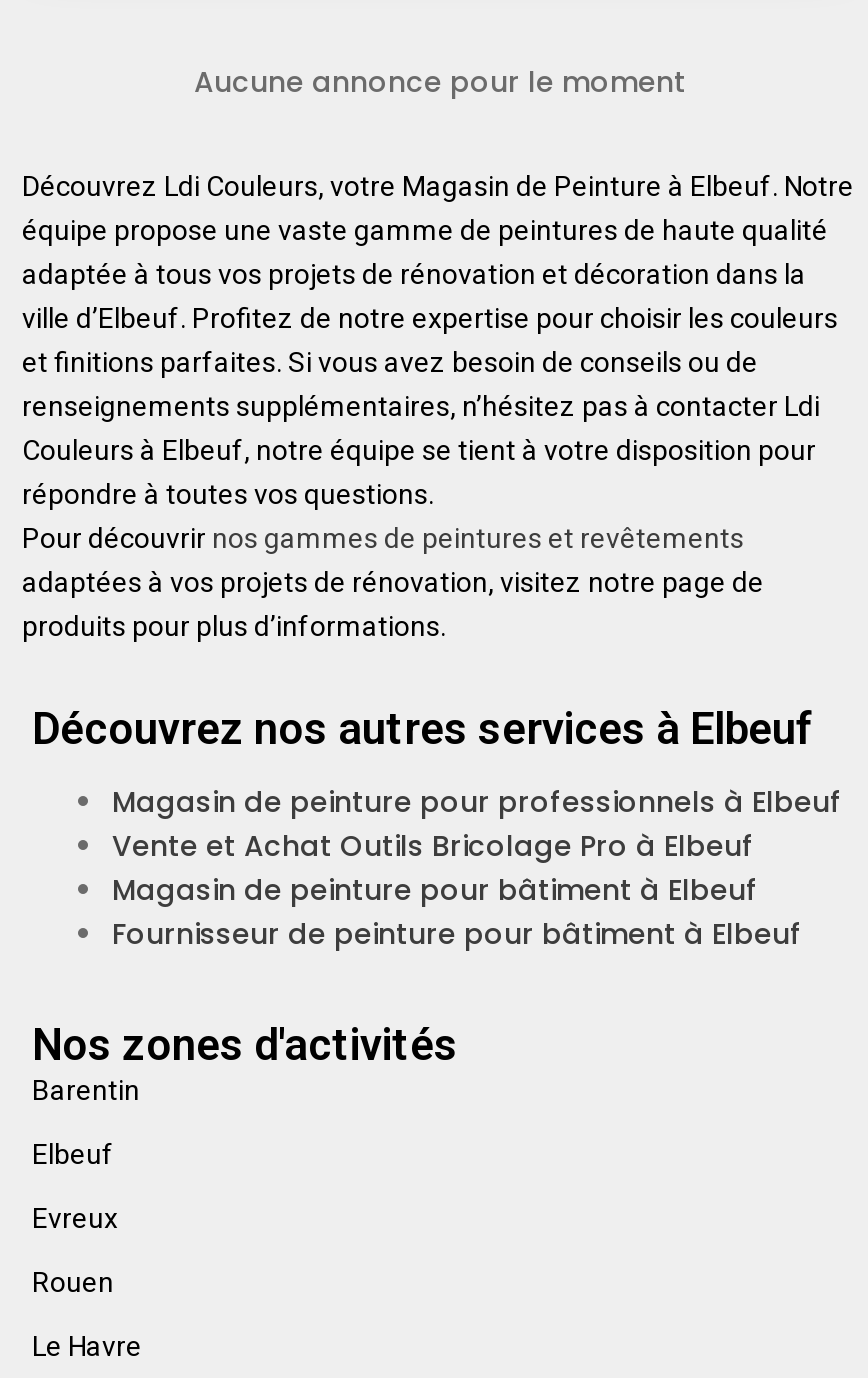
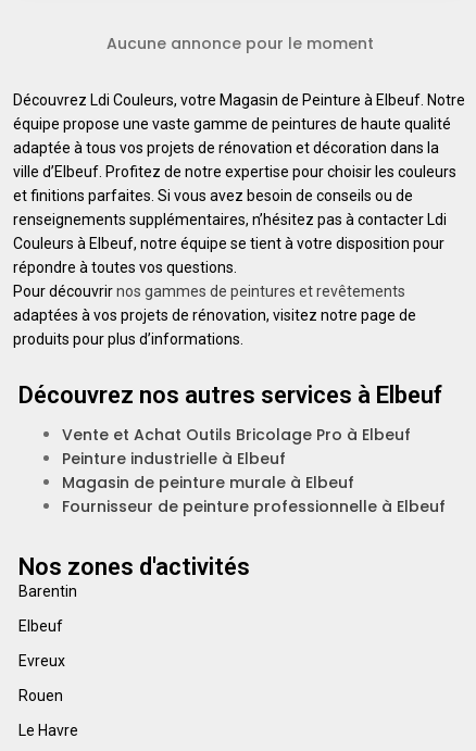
[112,782,842,822] Magasin de peinture pour professionnels à Elbeuf -> none
moved [112,826,754,866] -> [62,424,411,446]: Vente et Achat Outils Bricolage Pro à Elbeuf
[112,870,802,954] Magasin de peinture pour bâtiment à Elbeuf | Fournisseur de peinture pour bâtiment à Elbeuf -> [62,448,446,517] Peinture industrielle à Elbeuf | Magasin de peinture murale à Elbeuf | Fournisseur de peinture professionnelle à Elbeuf

